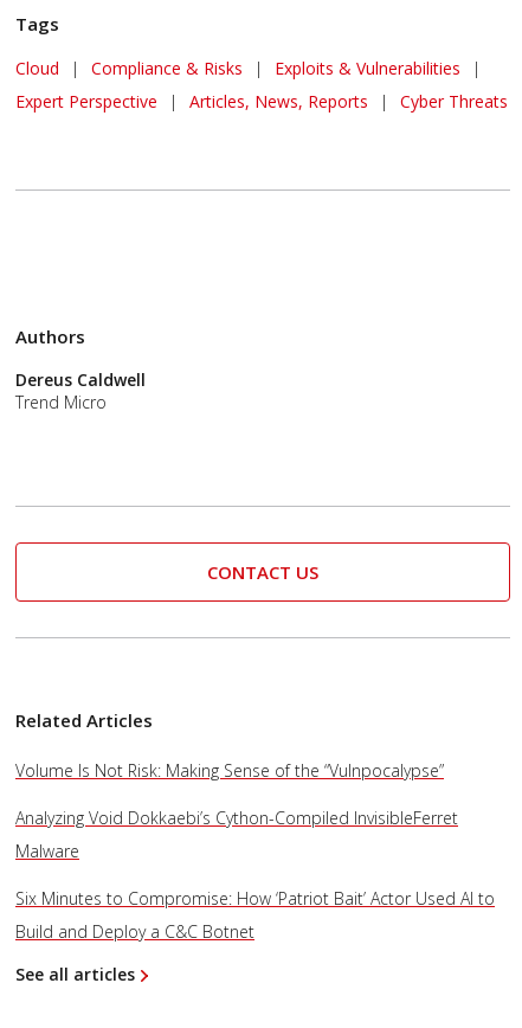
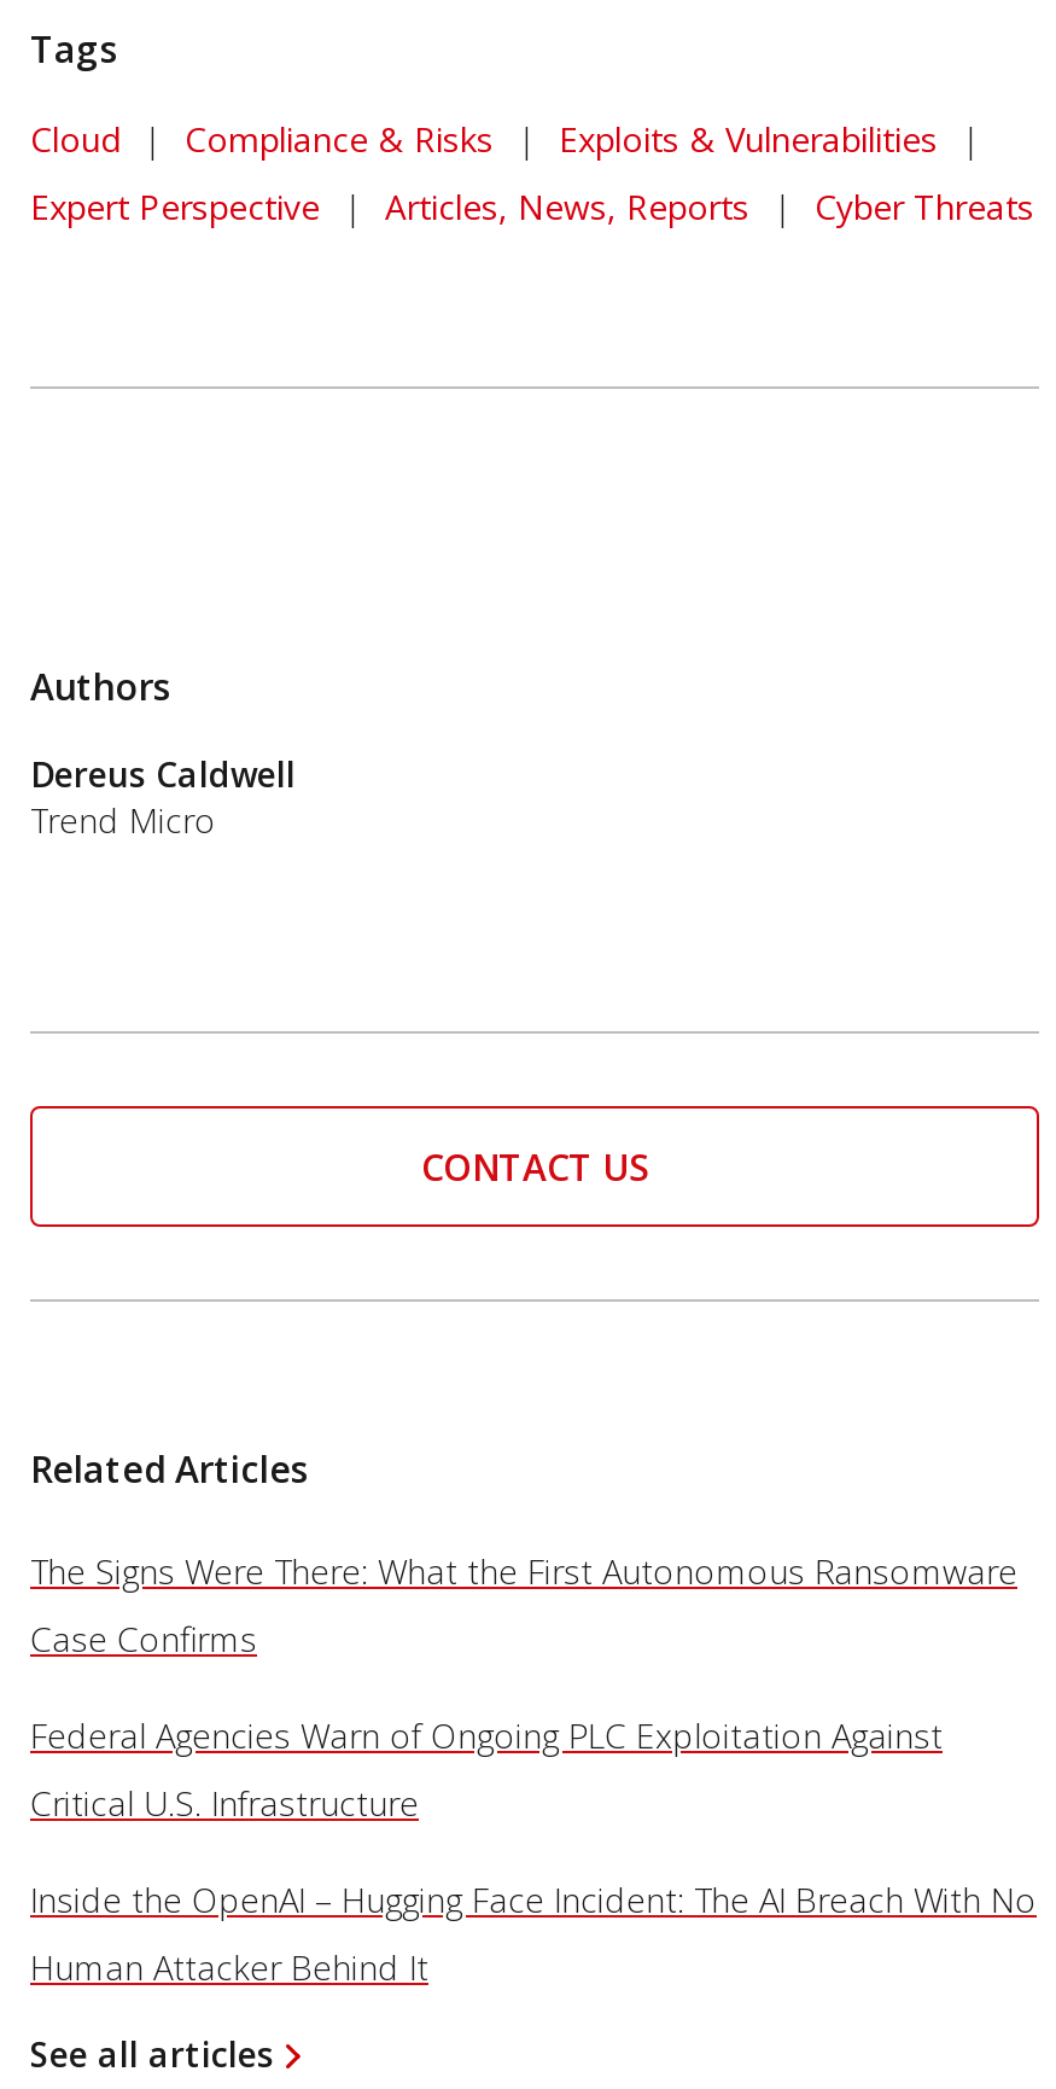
[15,759,495,943] Volume Is Not Risk: Making Sense of the “Vulnpocalypse” | Analyzing Void Dokkaebi’s Cython-Compiled InvisibleFerret | Malware | Six Minutes to Compromise: How ‘Patriot Bait’ Actor Used AI to | Build and Deploy a C&C Botnet -> [30,1549,1037,1990] The Signs Were There: What the First Autonomous Ransomware | Case Confirms | Federal Agencies Warn of Ongoing PLC Exploitation Against | Critical U.S. Infrastructure | Inside the OpenAI – Hugging Face Incident: The AI Breach With No | Human Attacker Behind It

